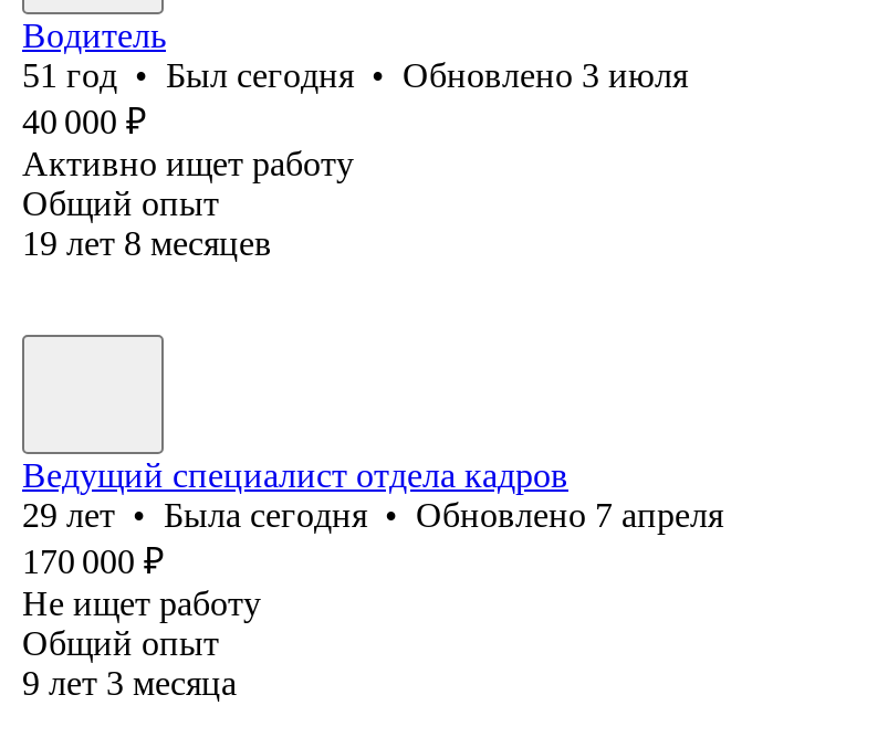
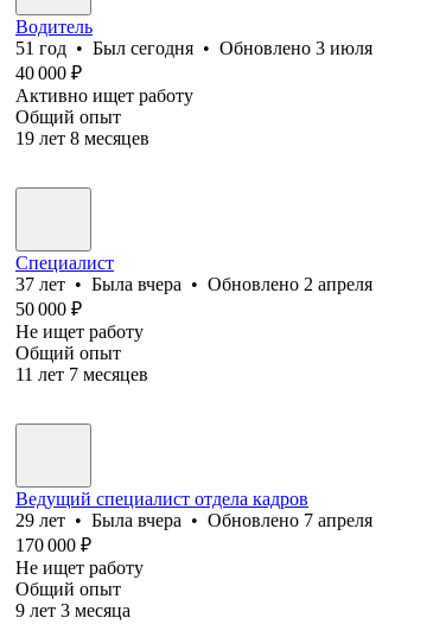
none -> [15,253,372,384] Специалист | 37 лет • Была вчера • Обновлено 2 апреля | 50 000 ₽ | Не ищет работу | Общий опыт | 11 лет 7 месяцев
[22,496,723,533] 29 лет • Была сегодня • Обновлено 7 апреля -> [15,510,372,530] 29 лет • Была вчера • Обновлено 7 апреля

